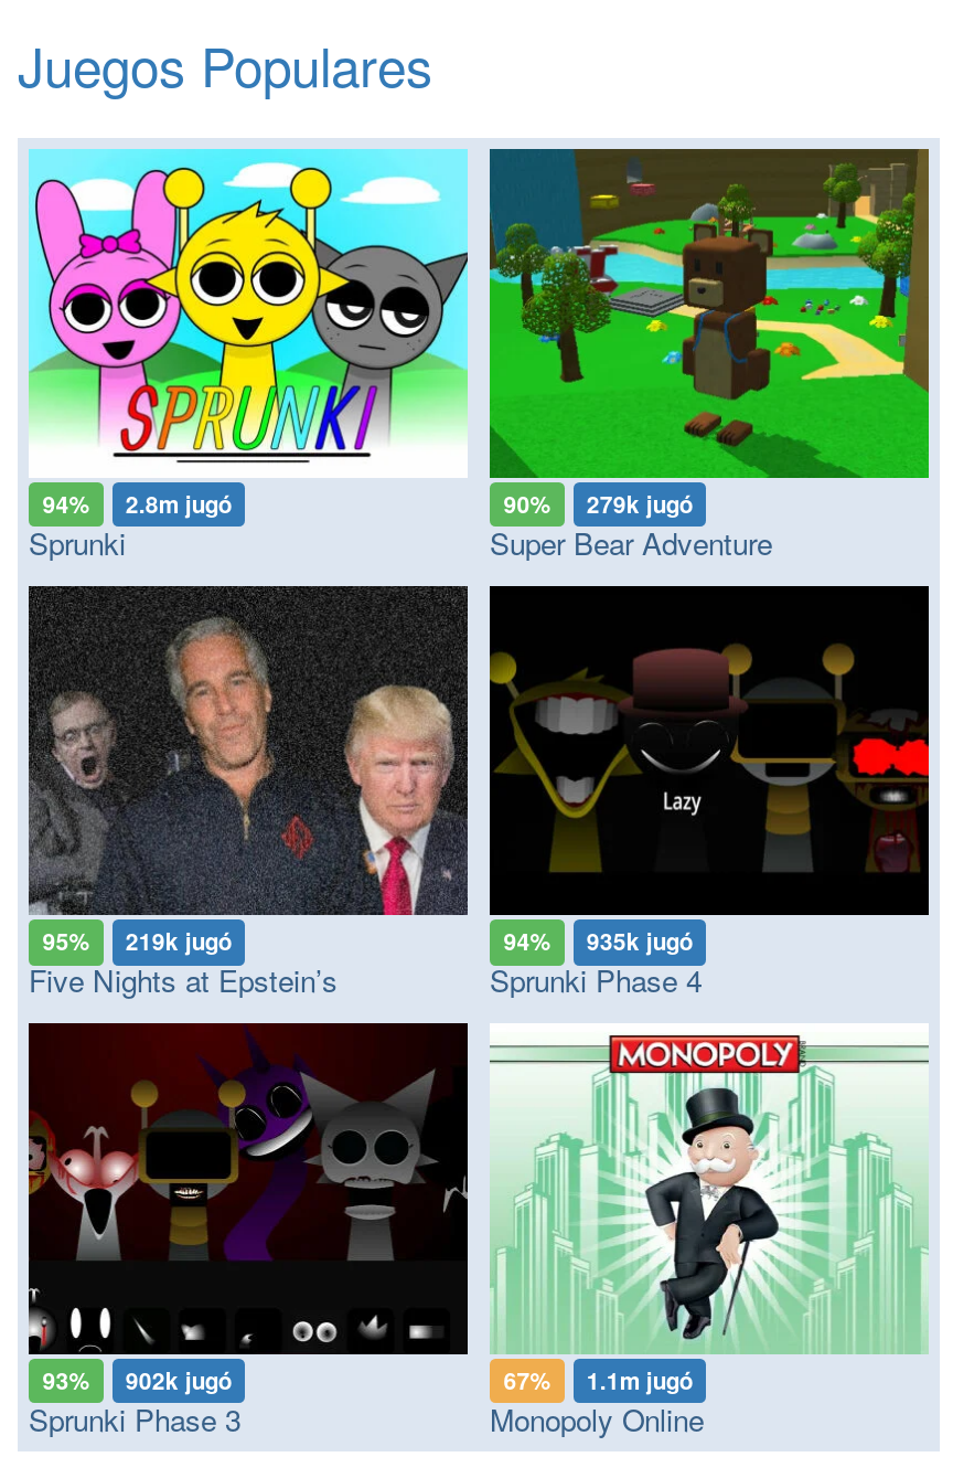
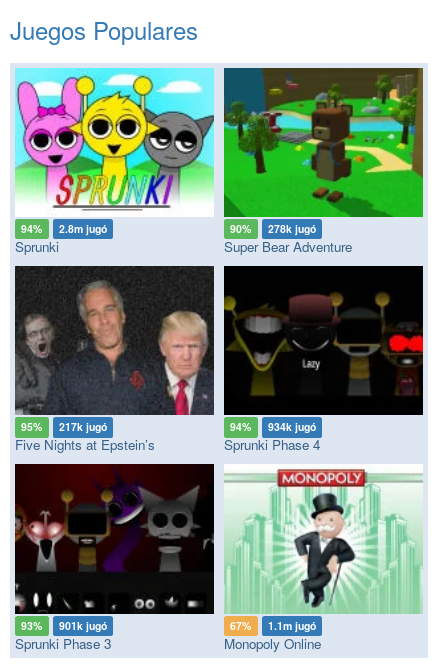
[504,487,692,520] 90% 279k jugó -> [230,221,316,236] 90% 278k jugó
[43,925,231,958] 95% 219k jugó -> [21,419,107,434] 95% 217k jugó
[504,925,692,958] 94% 935k jugó -> [230,419,316,434] 94% 934k jugó
[43,1363,231,1396] 93% 902k jugó -> [21,618,107,633] 93% 901k jugó

